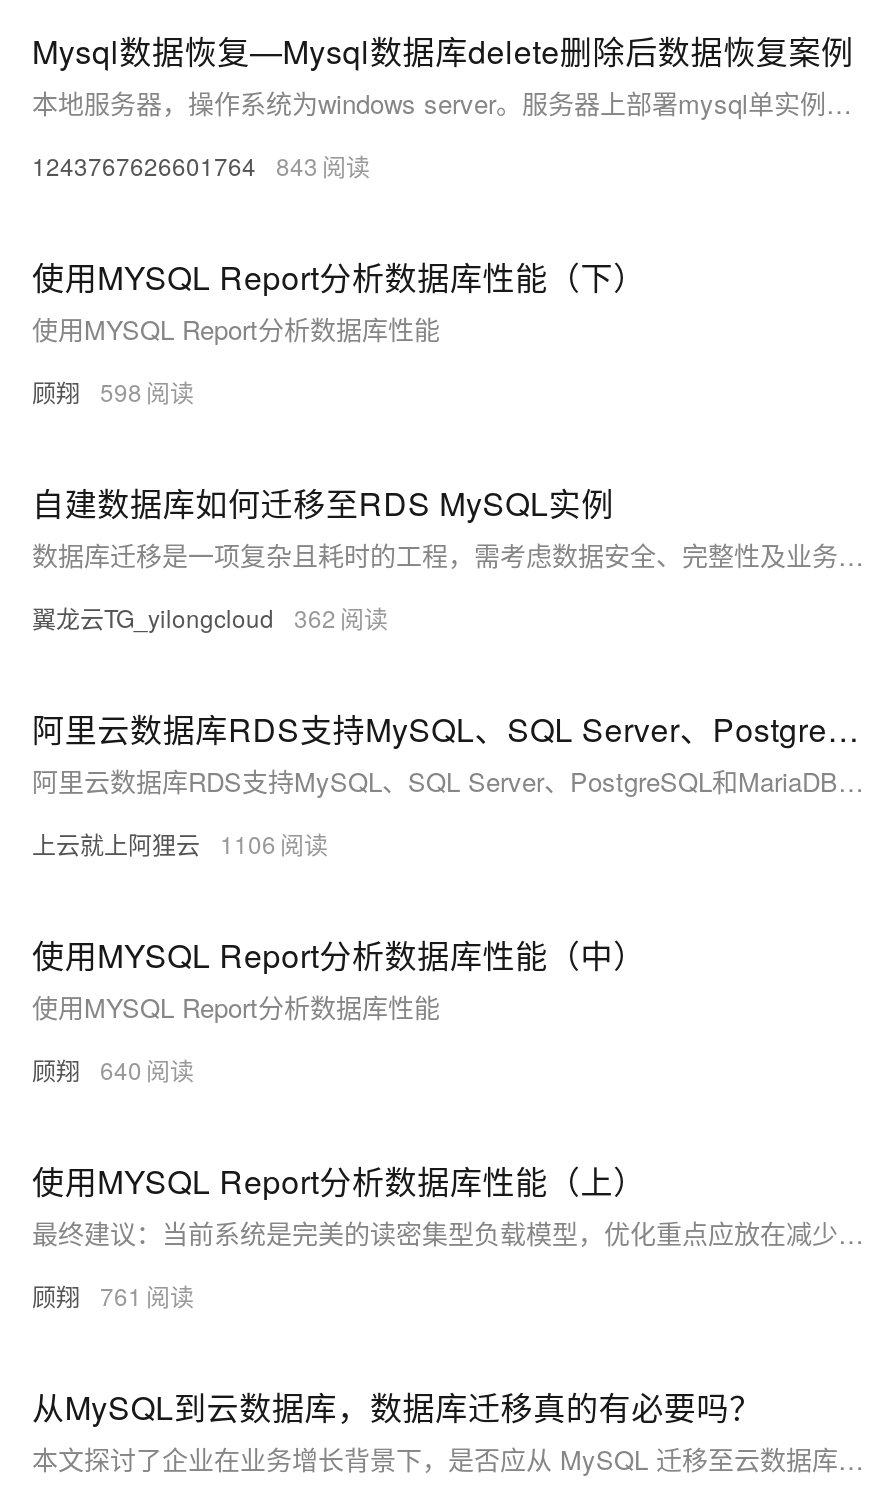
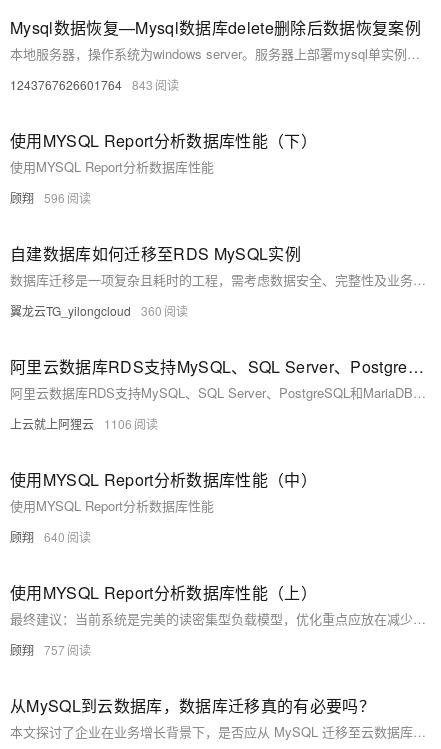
[32,375,142,409] 顾翔 598 -> [10,189,65,206] 顾翔 596
[32,601,336,635] 翼龙云TG_yilongcloud 362 -> [10,302,162,319] 翼龙云TG_yilongcloud 360
[32,1279,142,1313] 顾翔 761 -> [10,641,65,658] 顾翔 757

